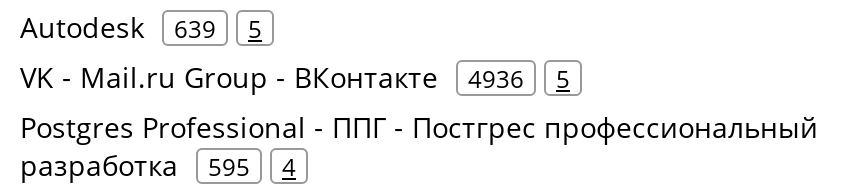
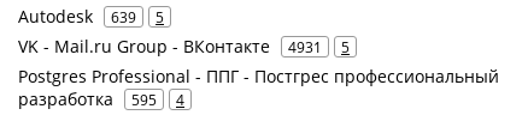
[20,58,570,96] VK - Mail.ru Group - ВКонтакте 4936 5 -> [18,35,350,57] VK - Mail.ru Group - ВКонтакте 4931 5

